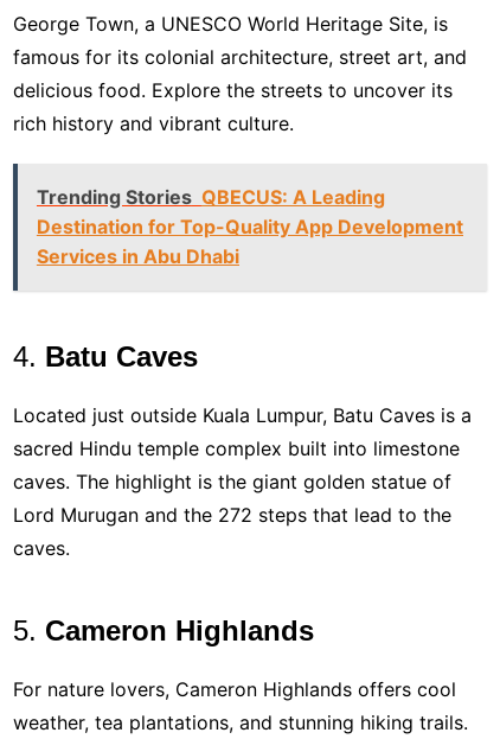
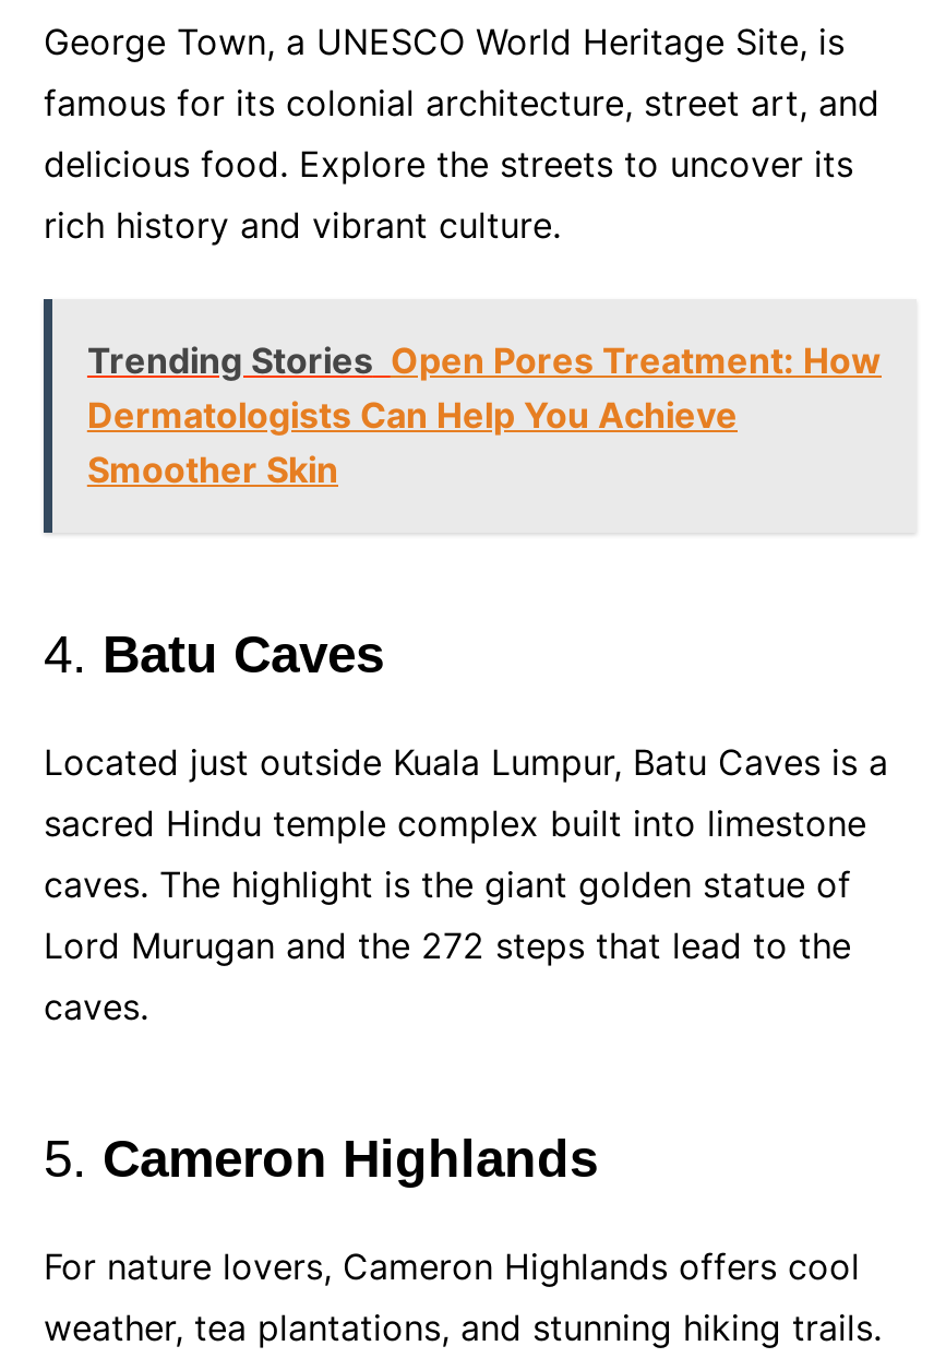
[37,185,463,268] Trending Stories QBECUS: A Leading | Destination for Top-Quality App Development | Services in Abu Dhabi -> [87,338,882,491] Trending Stories Open Pores Treatment: How | Dermatologists Can Help You Achieve | Smoother Skin

